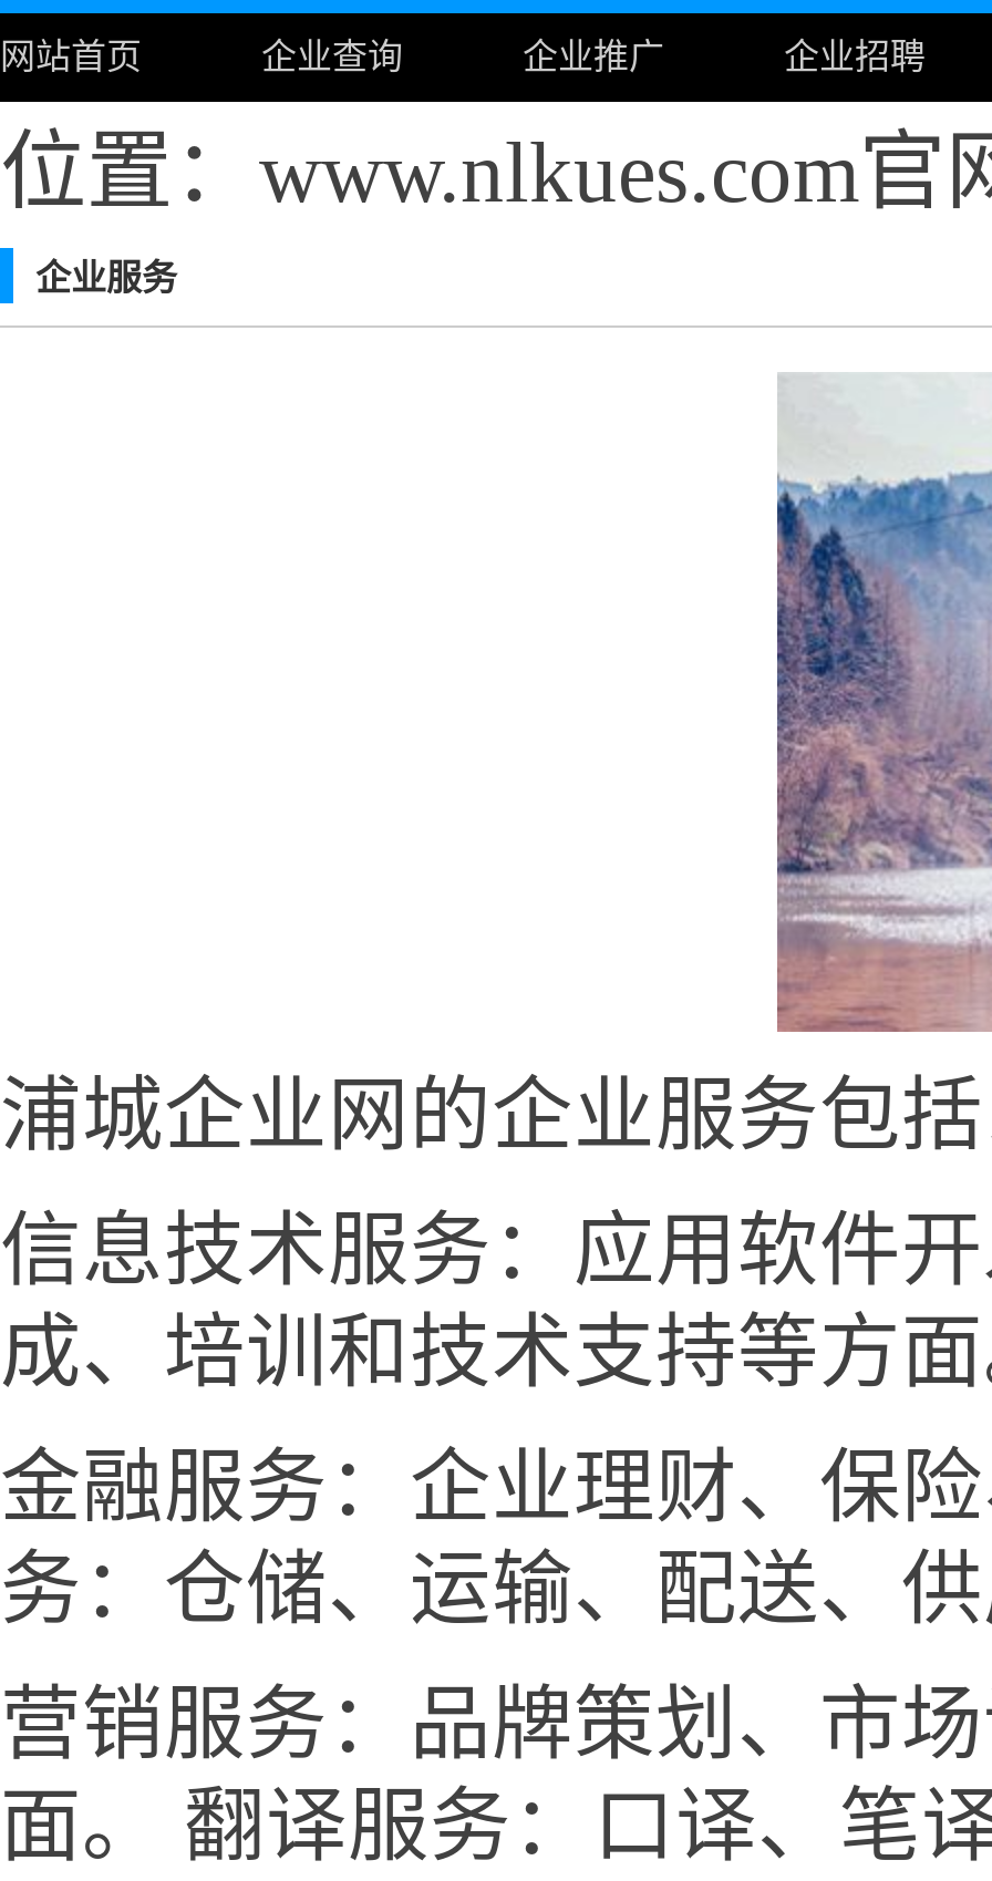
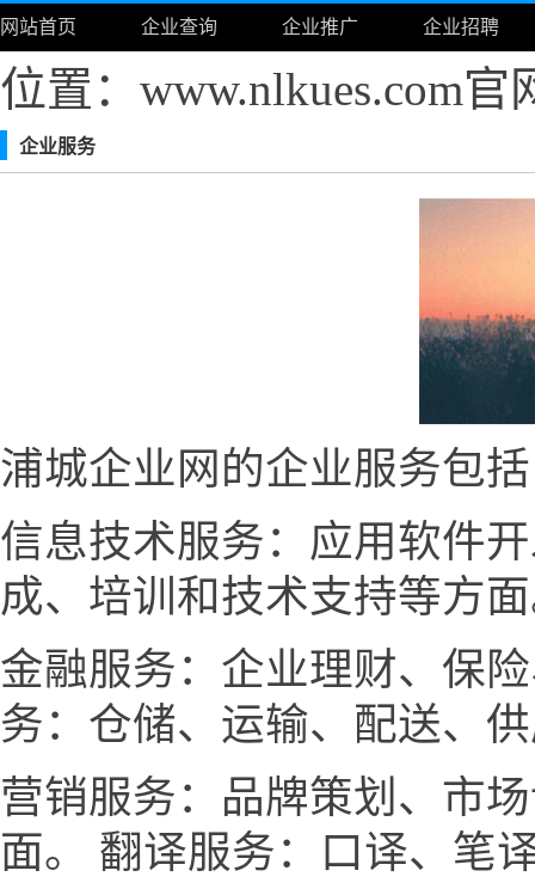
[775,376,985,1034] [image] -> [418,198,531,425] [image]

